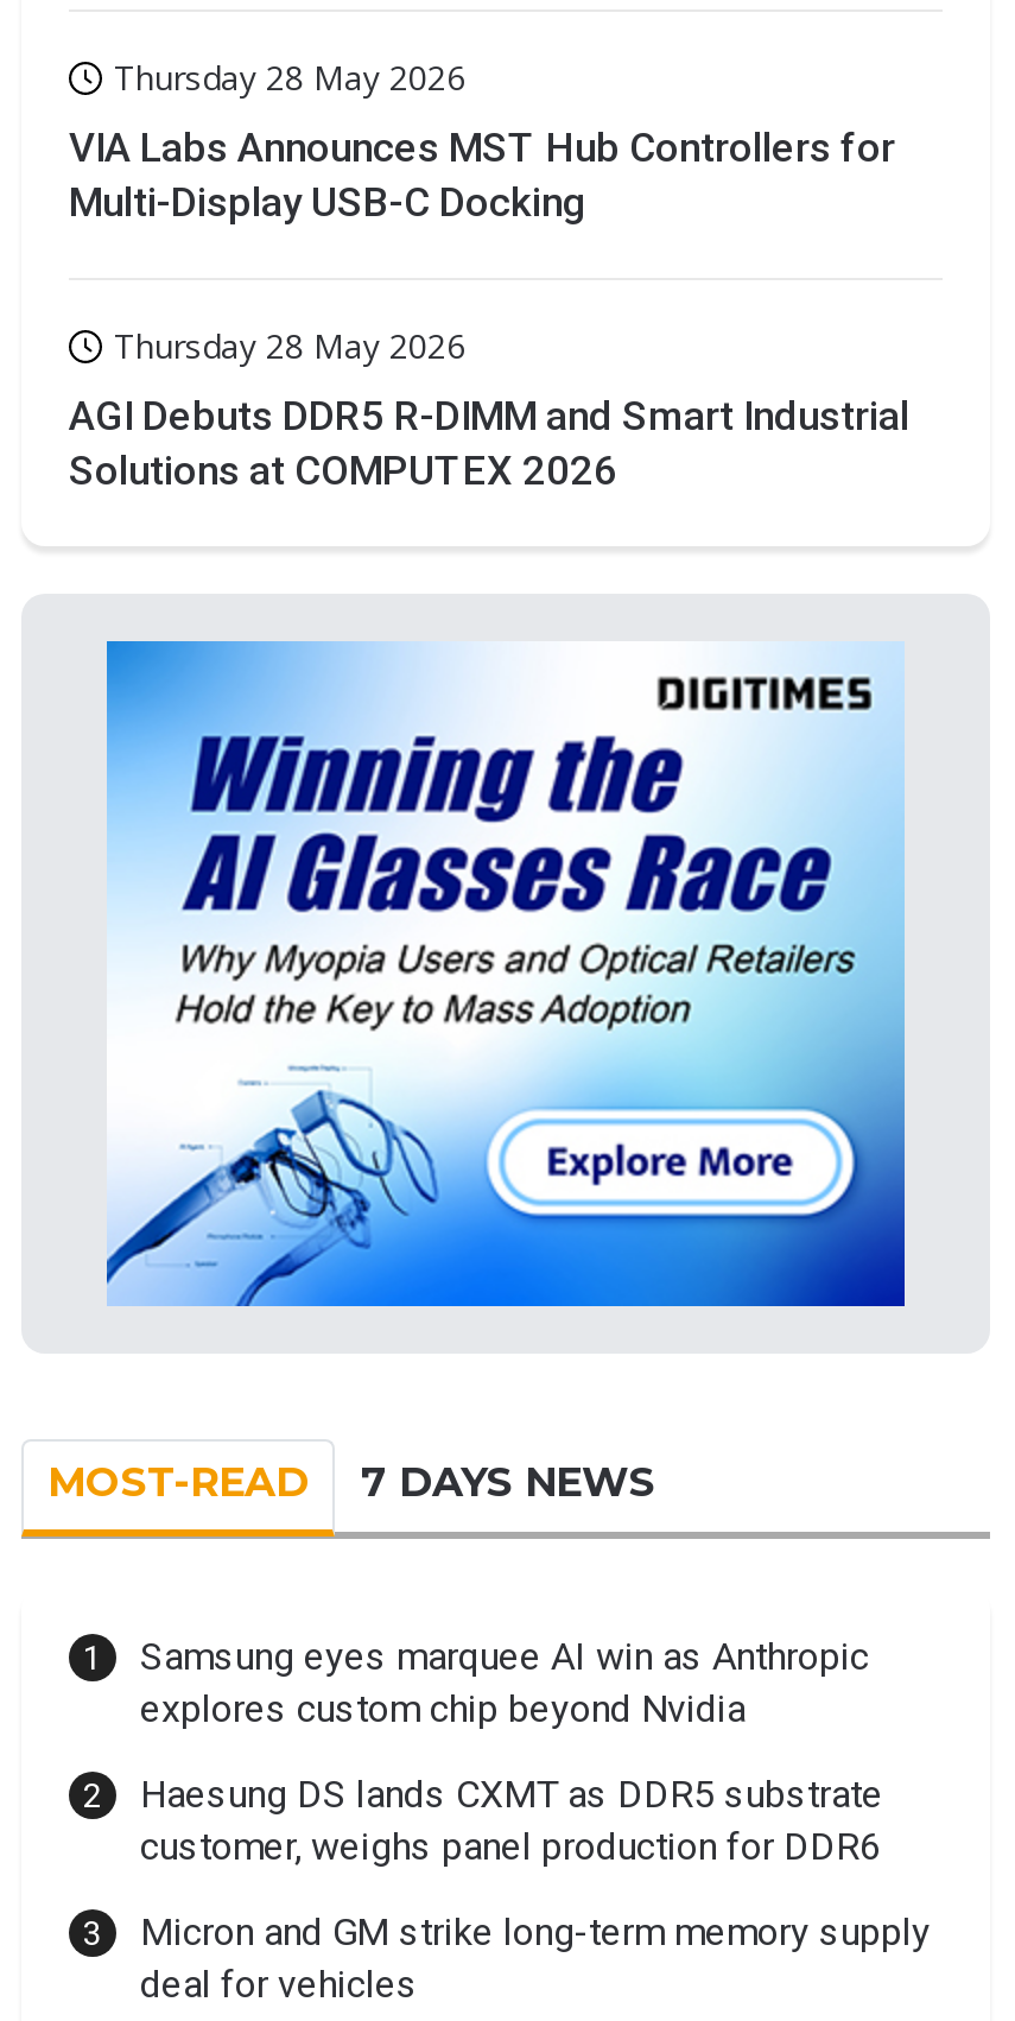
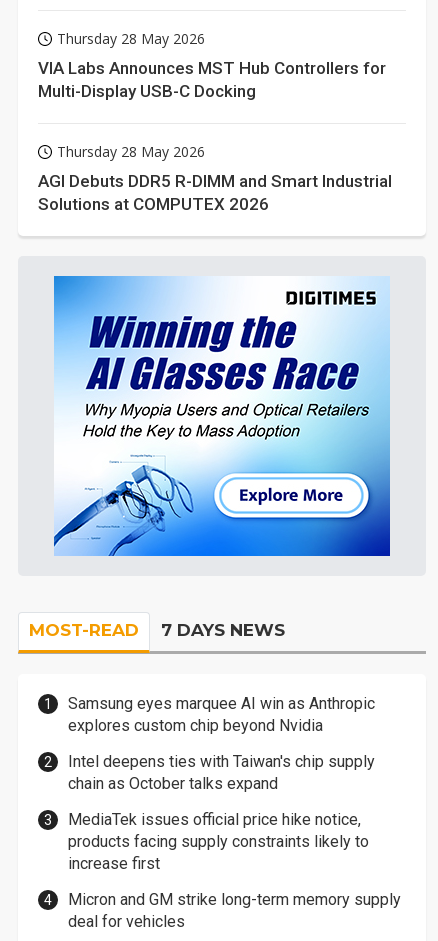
[140,1773,883,1870] Haesung DS lands CXMT as DDR5 substrate | customer, weighs panel production for DDR6 -> [68,752,375,873] Intel deepens ties with Taiwan's chip supply | chain as October talks expand | MediaTek issues official price hike notice, | products facing supply constraints likely to | increase first

